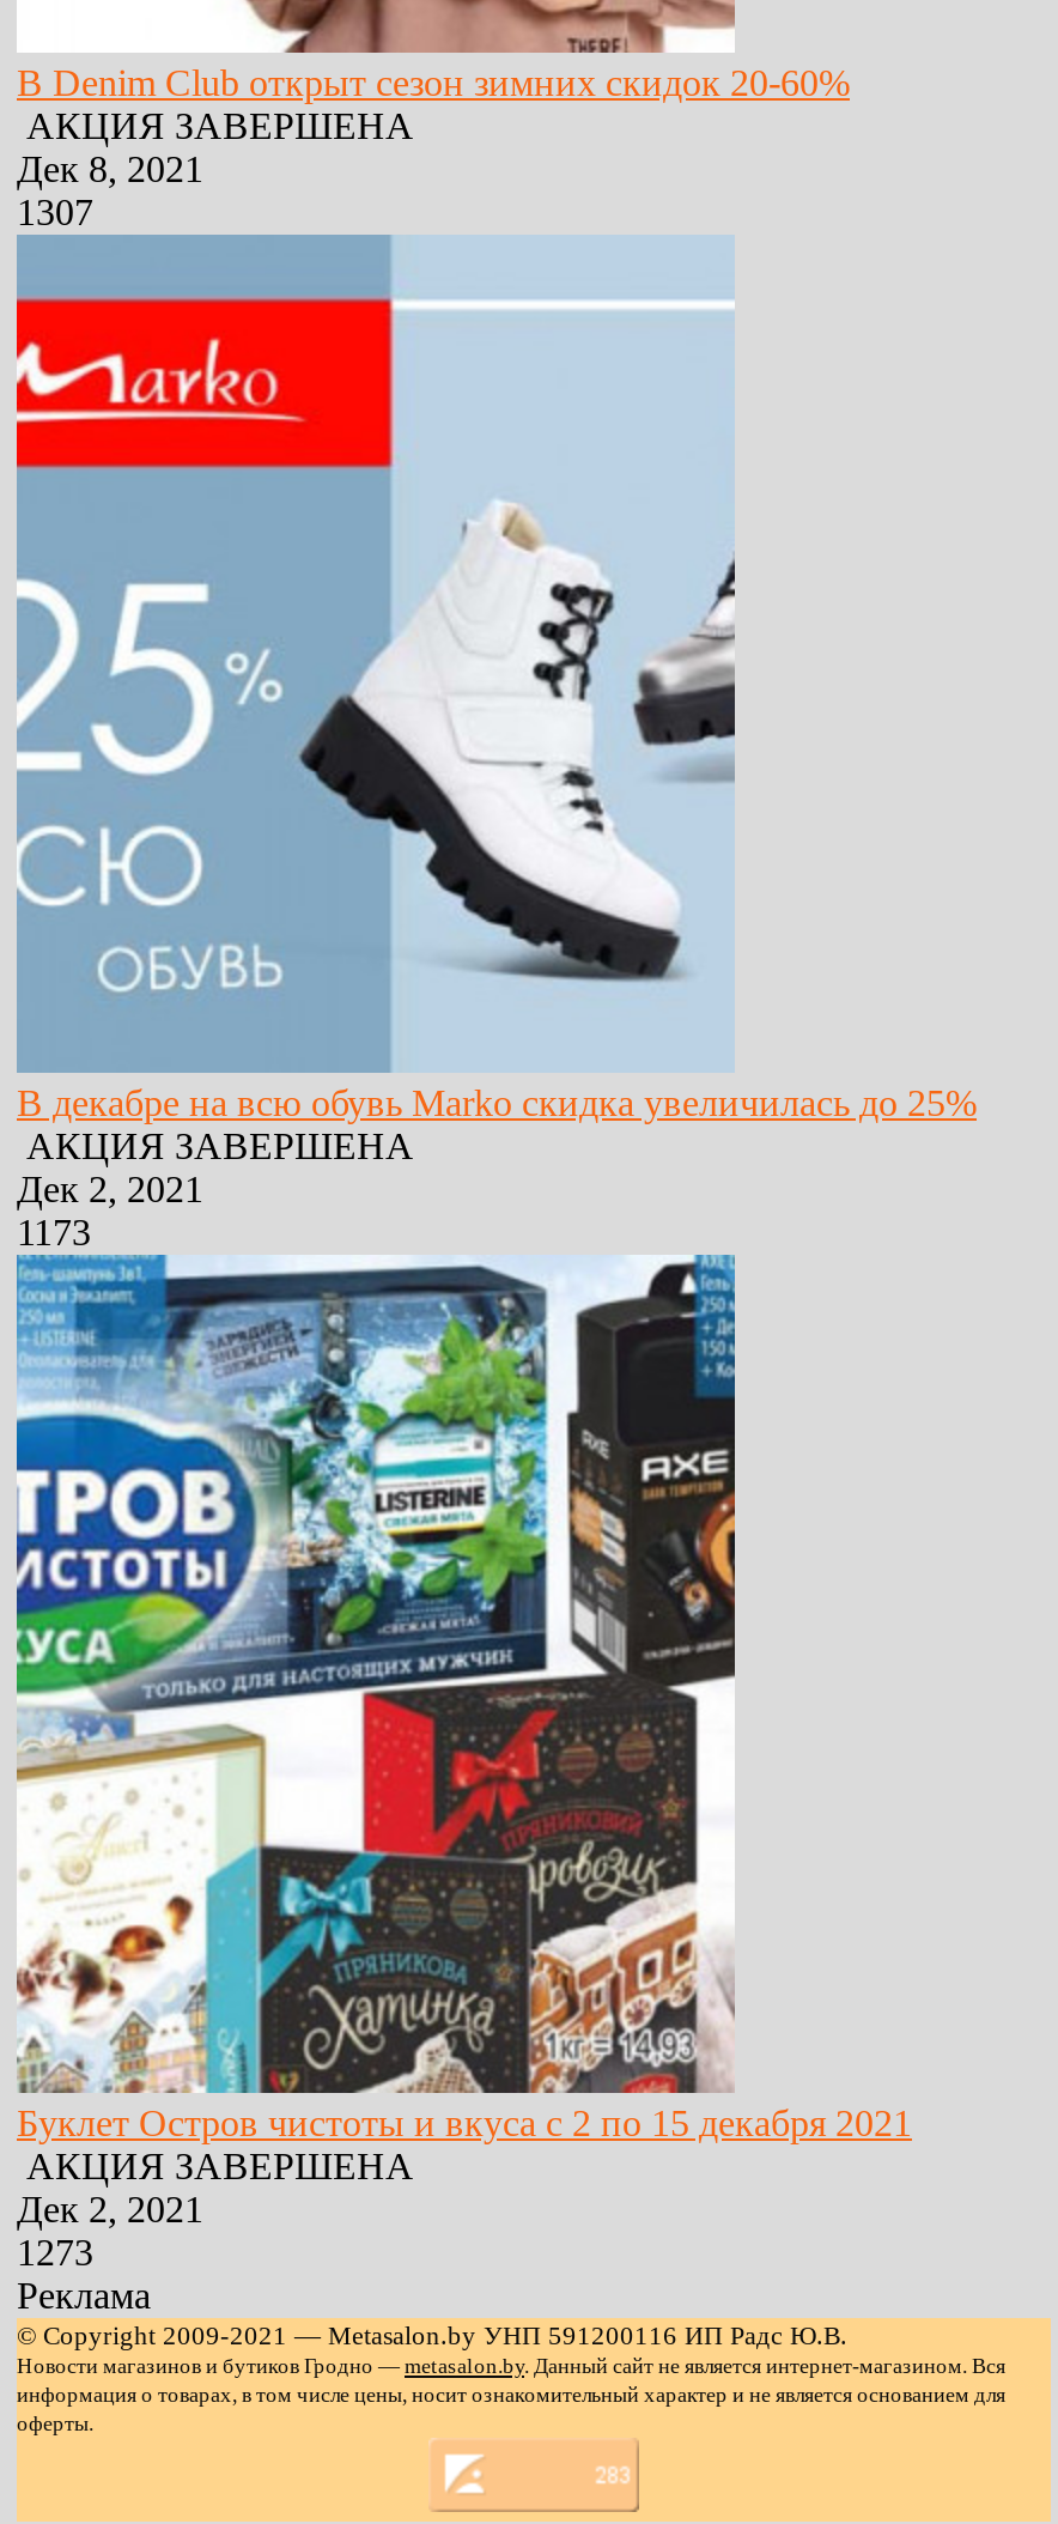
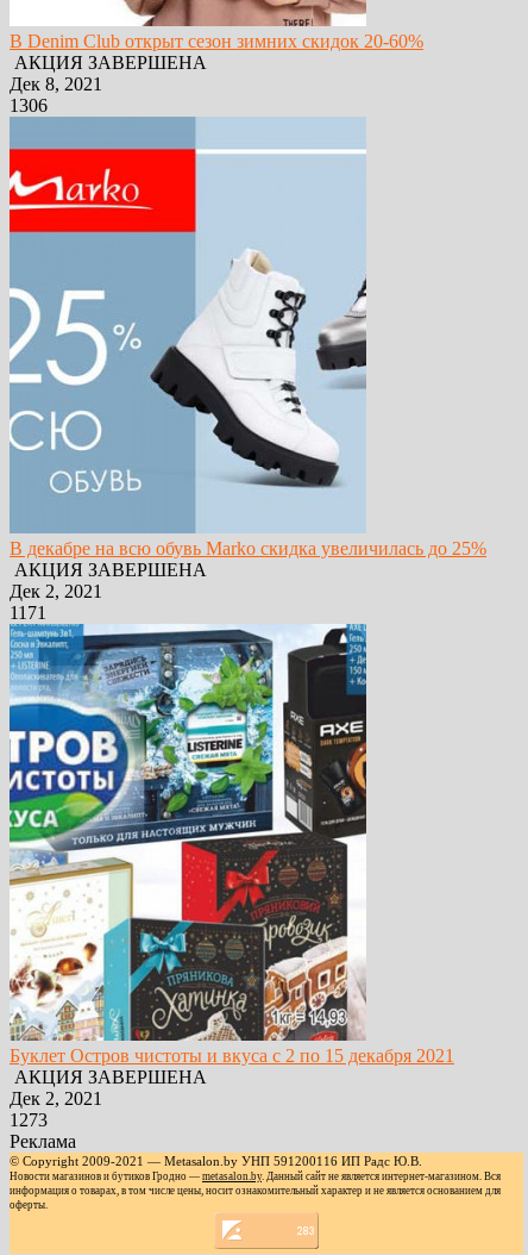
[17,193,93,233] 1307 -> [10,96,48,116] 1306
[17,1213,91,1254] 1173 -> [10,603,46,623] 1171

